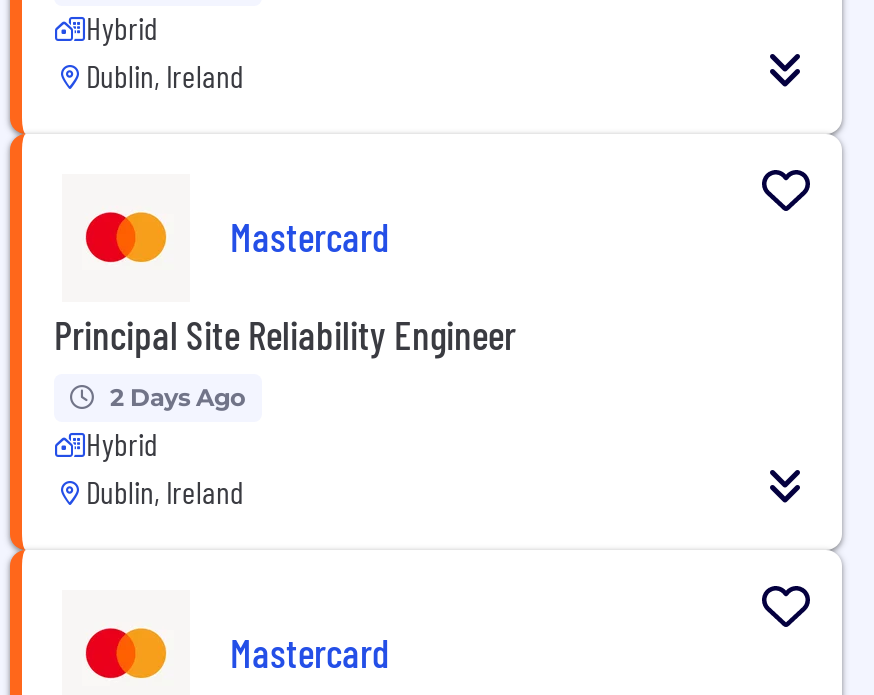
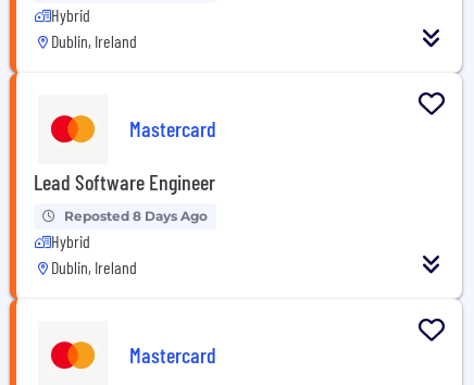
[54,310,516,358] Principal Site Reliability Engineer -> [34,169,215,195] Lead Software Engineer
[110,382,246,412] 2 Days Ago -> [64,208,208,224] Reposted 8 Days Ago

